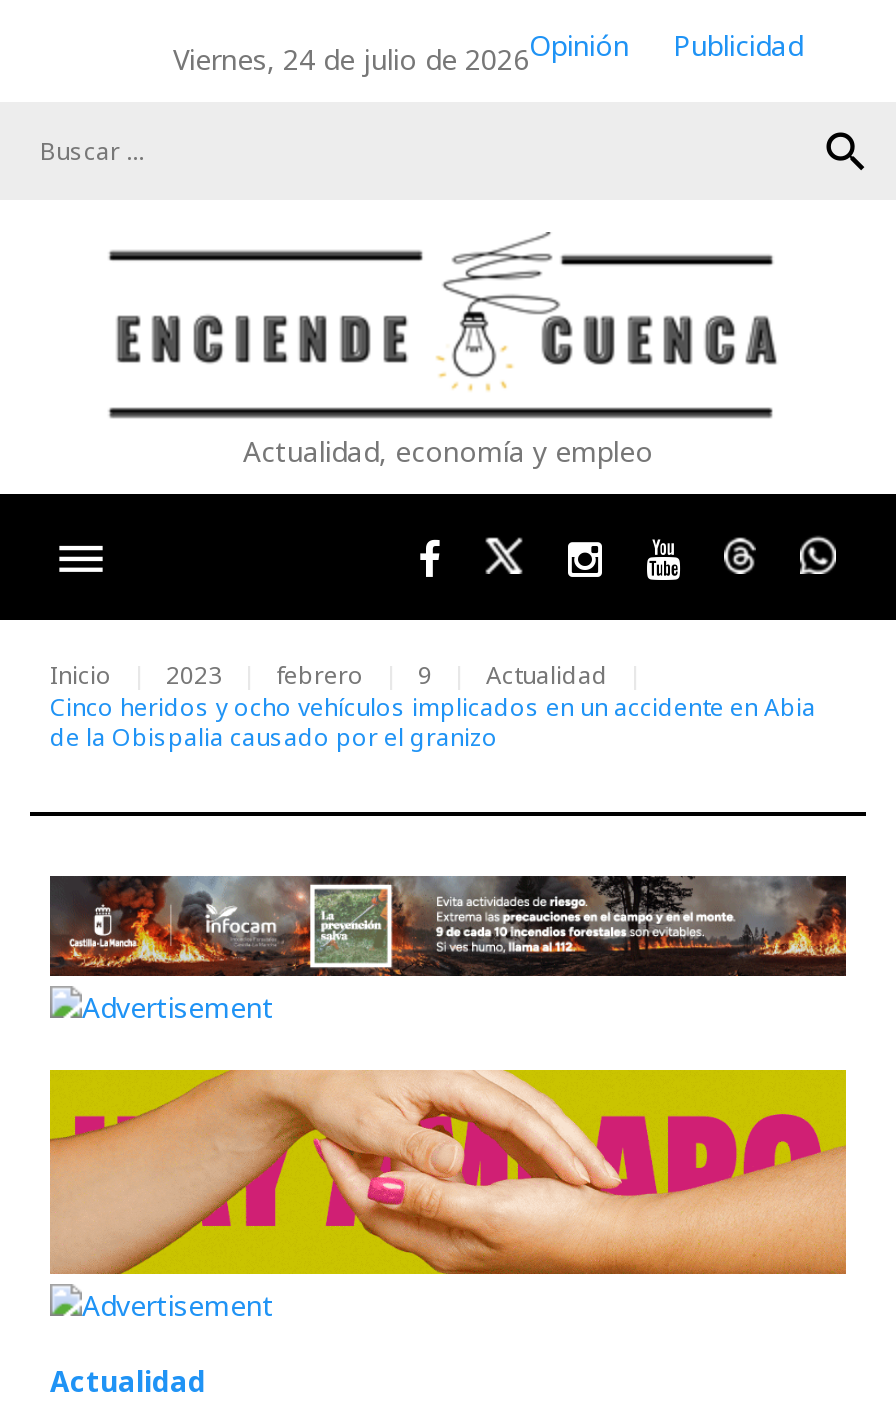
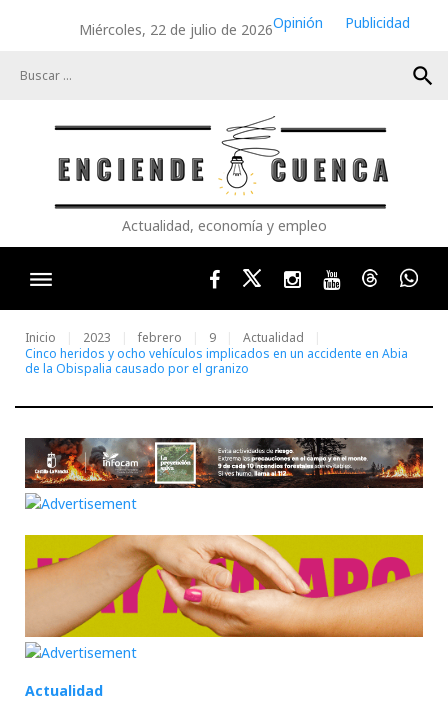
[173,26,629,78] Viernes, 24 de julio de 2026Opinión -> [78,13,322,39] Miércoles, 22 de julio de 2026Opinión

